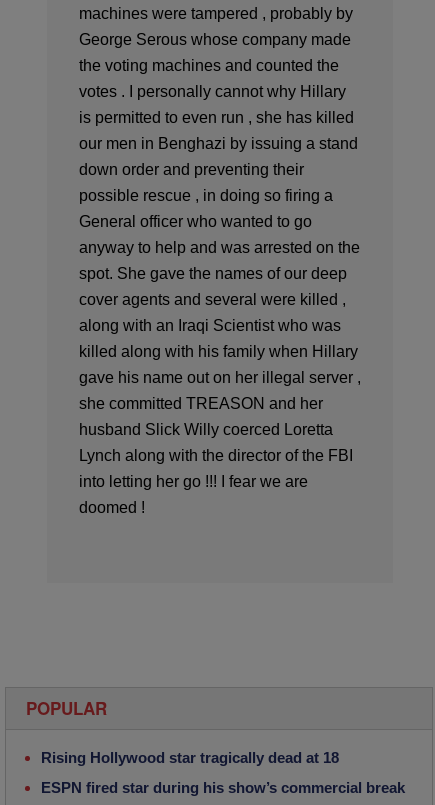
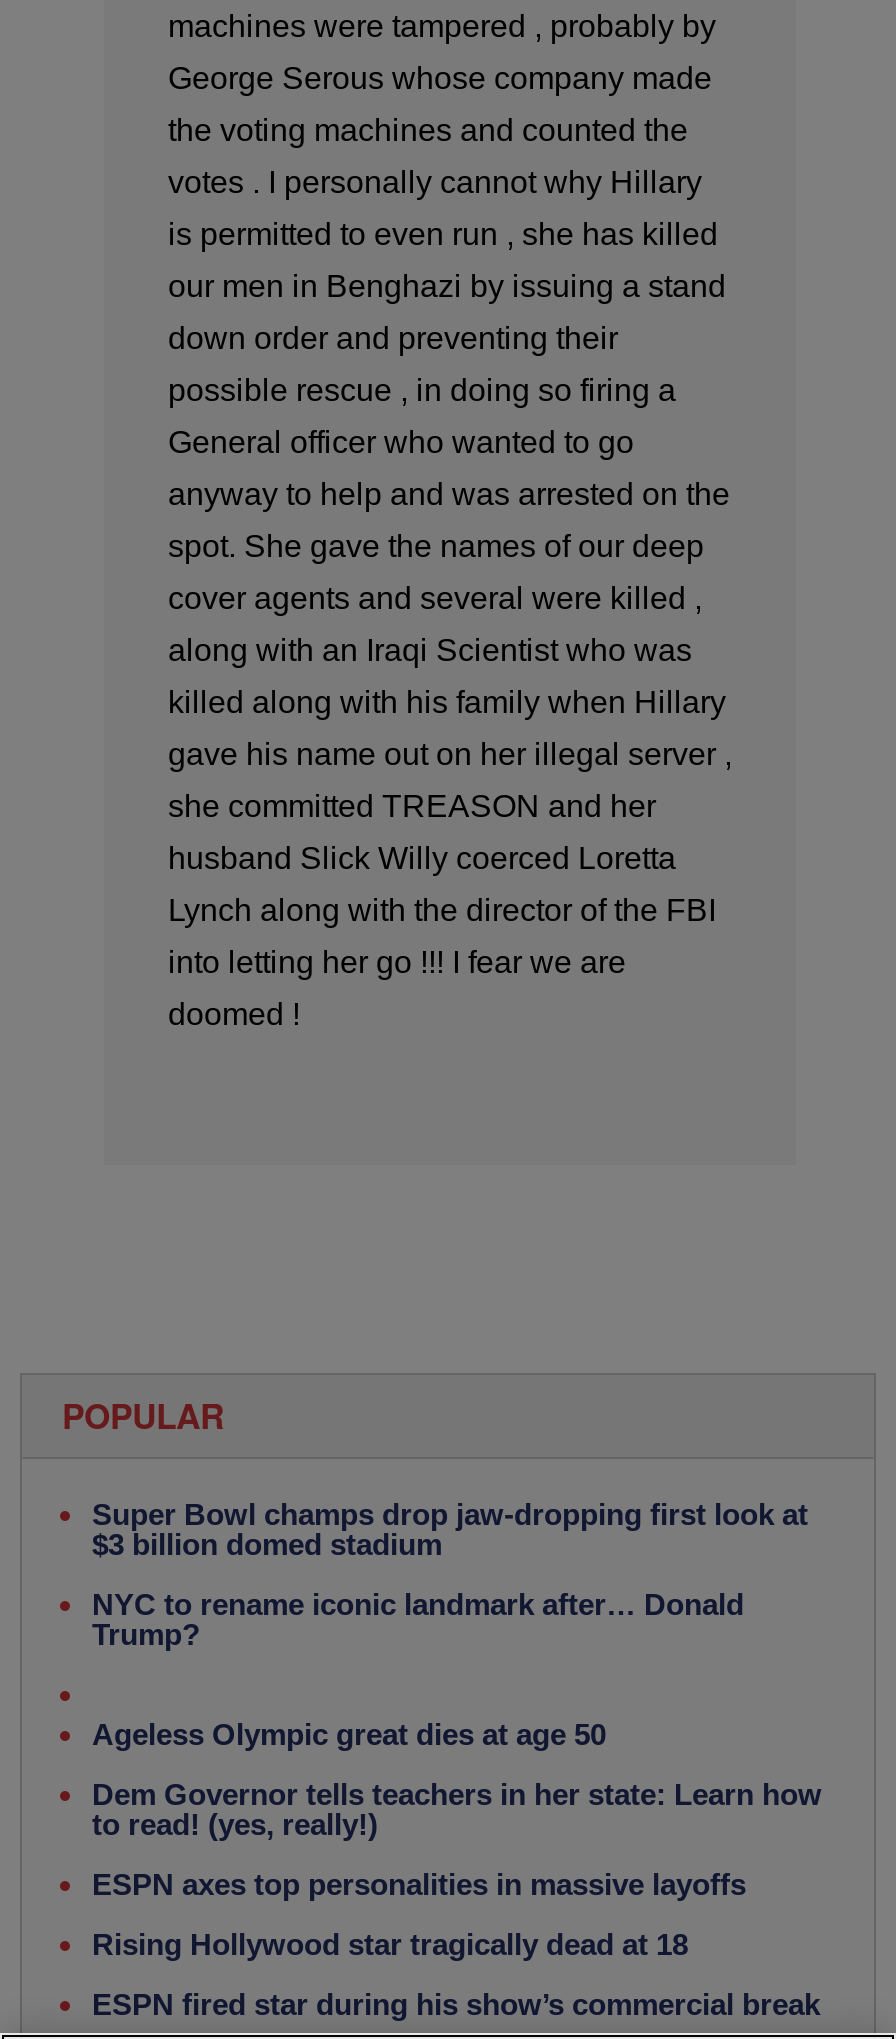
none -> [92,1498,822,1902] Super Bowl champs drop jaw-dropping first look at | $3 billion domed stadium | NYC to rename iconic landmark after… Donald | Trump? | Ageless Olympic great dies at age 50 | Dem Governor tells teachers in her state: Learn how | to read! (yes, really!) | ESPN axes top personalities in massive layoffs

